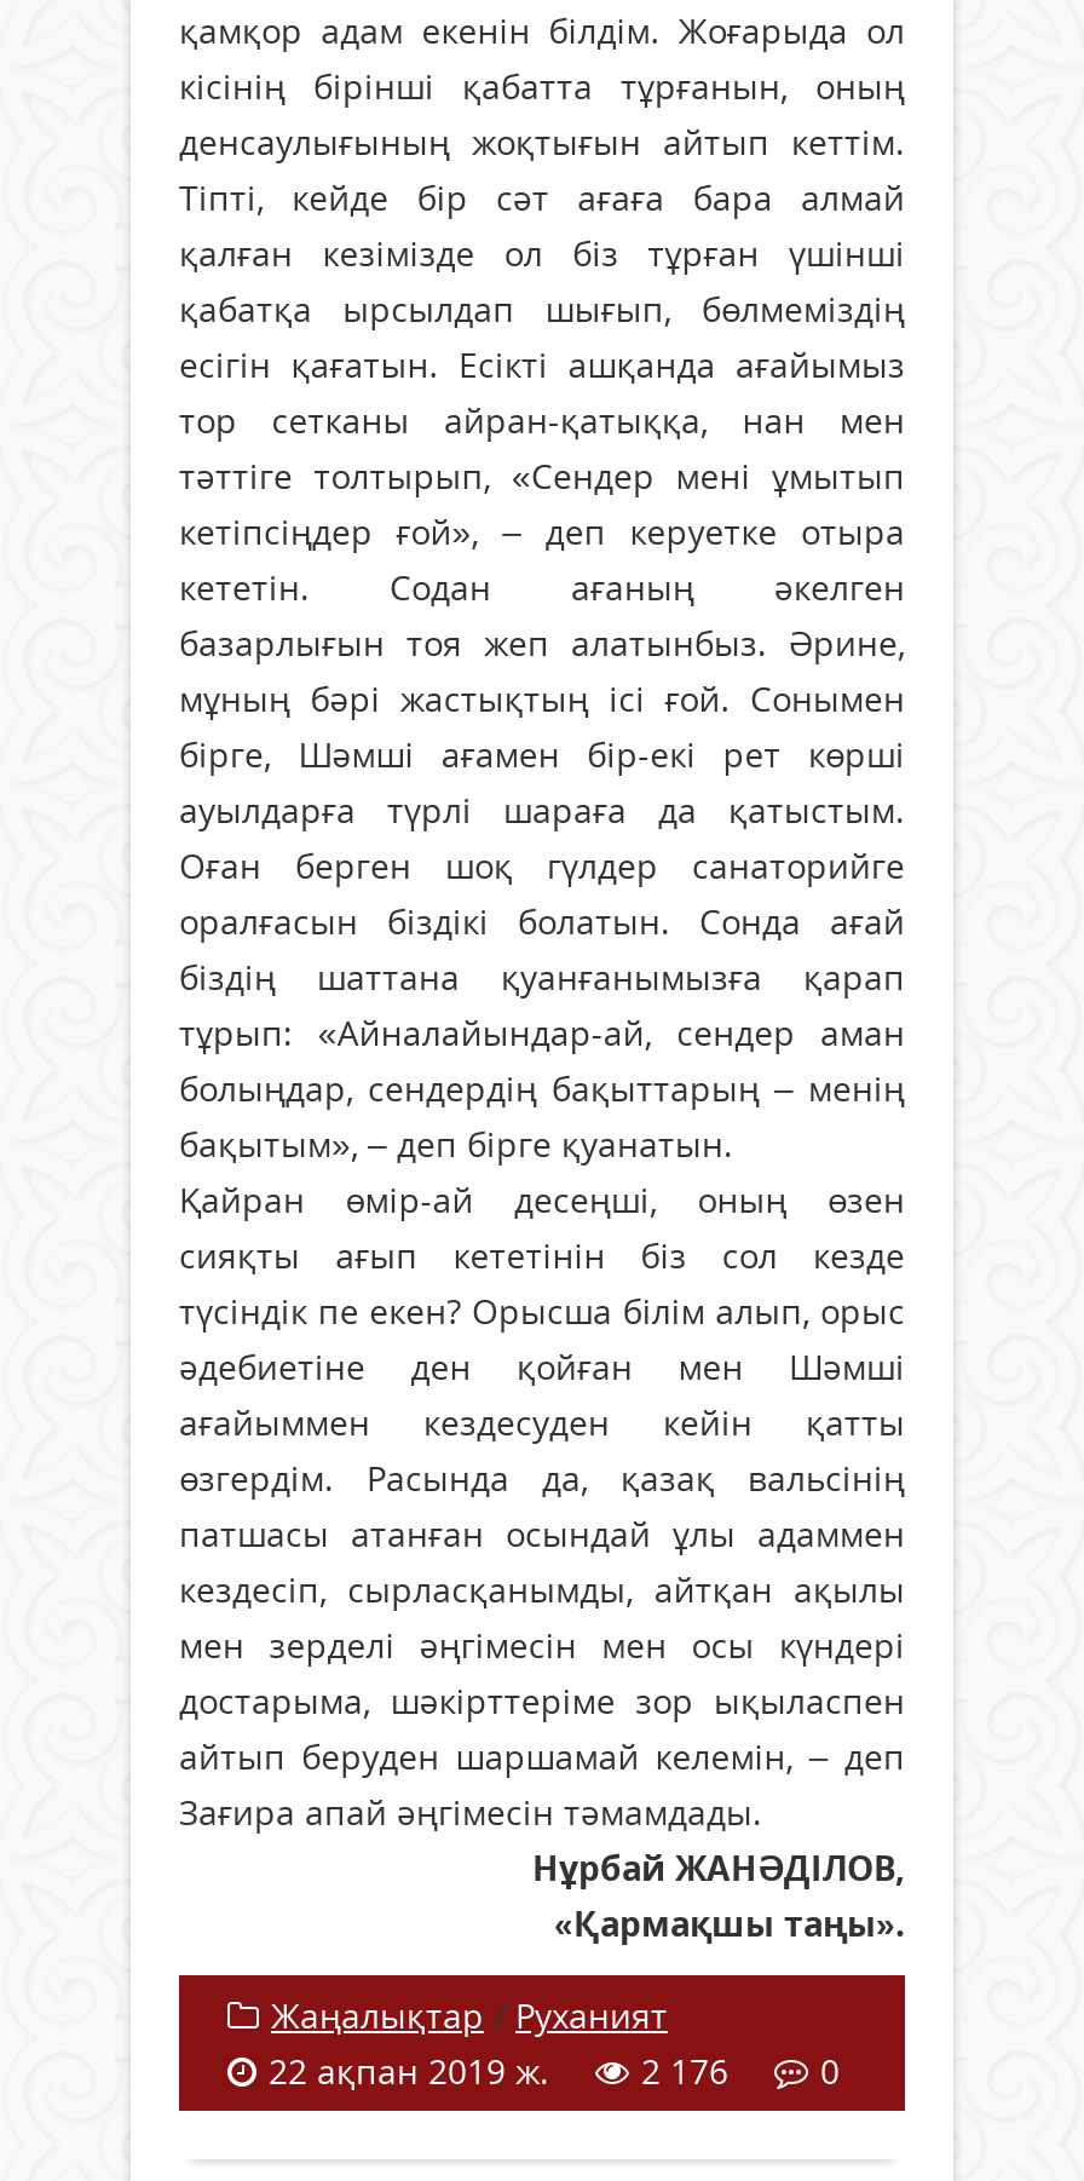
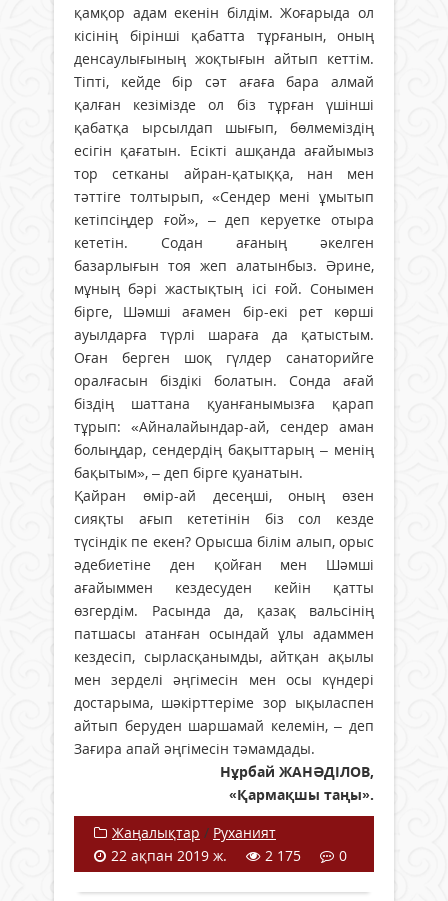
[269,2048,840,2094] 22 ақпан 2019 ж. 2 176 0 -> [111,846,347,865] 22 ақпан 2019 ж. 2 175 0

